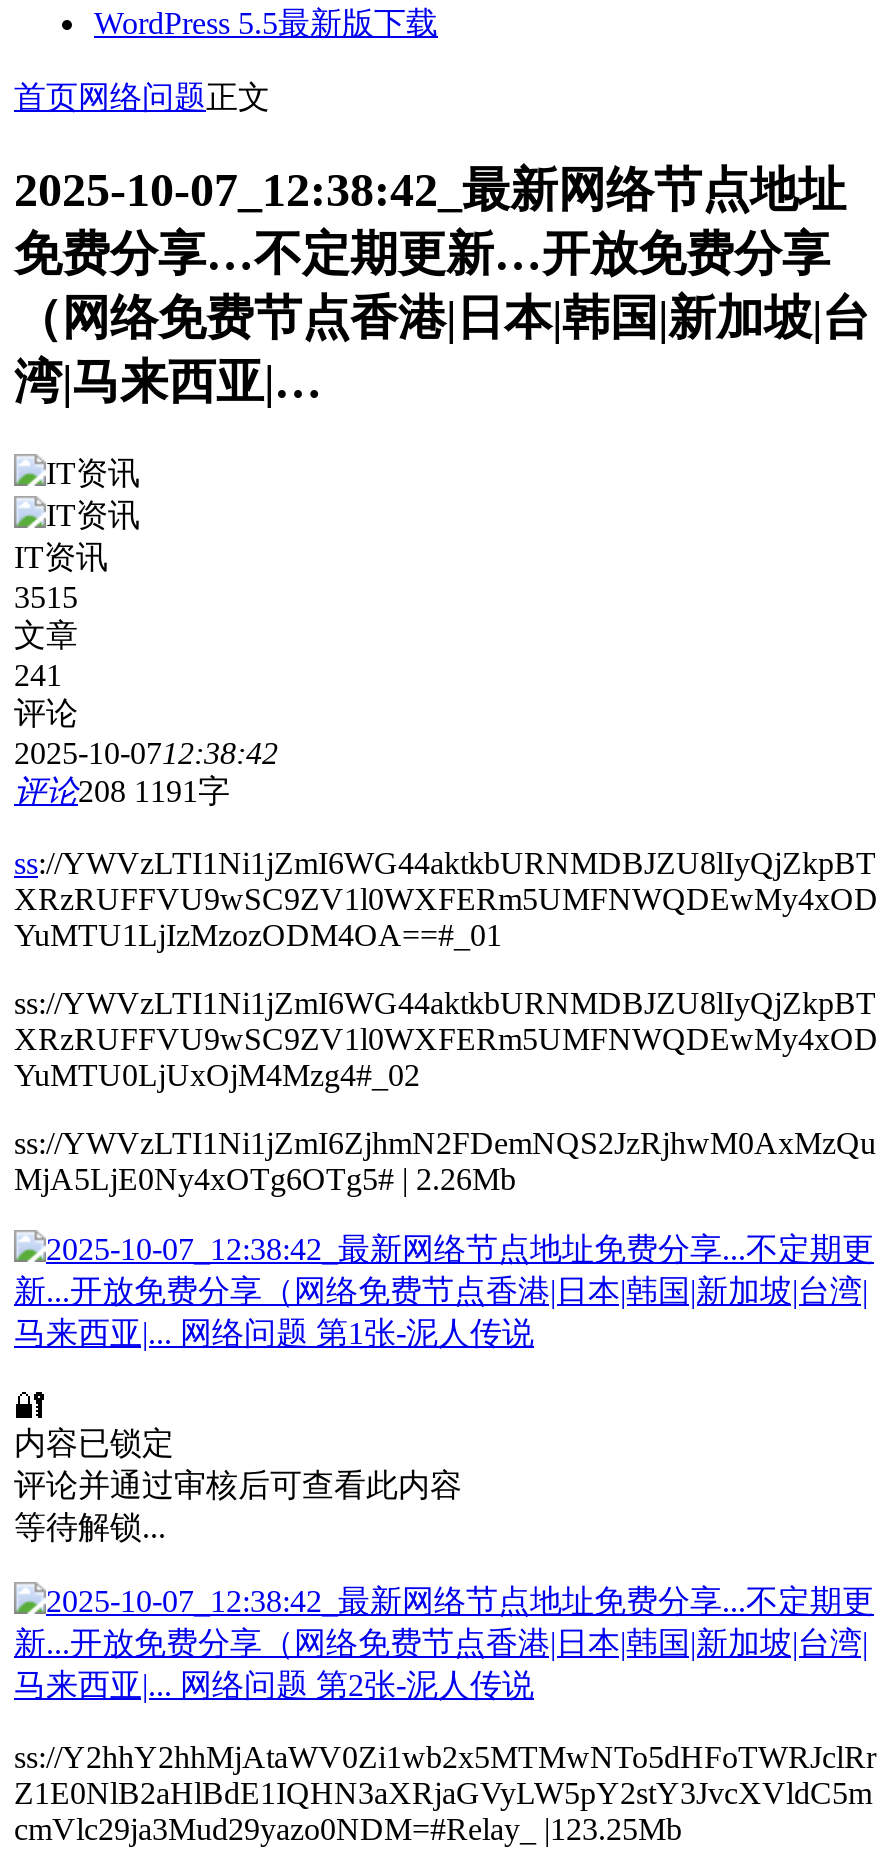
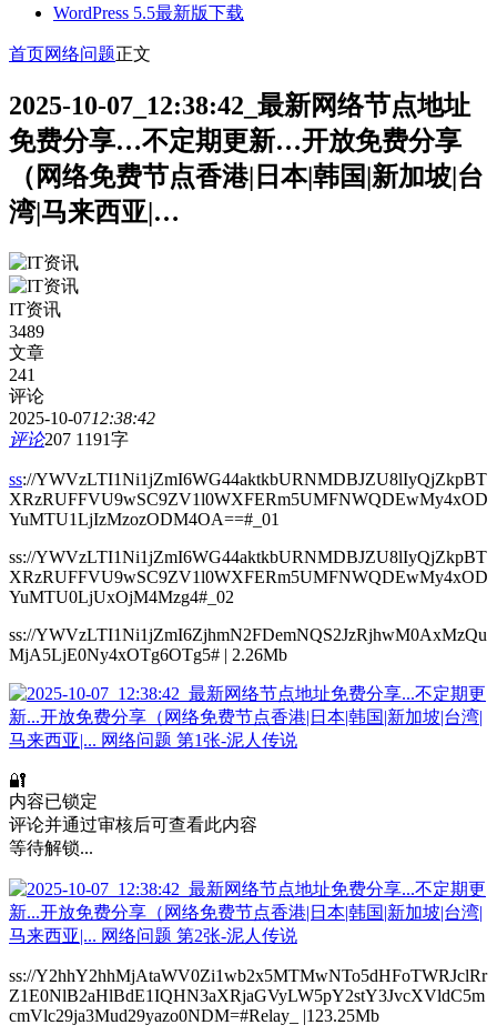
[14,581,78,615] 3515 -> [9,322,44,341] 3489
[14,775,230,809] 评论208 1191字 -> [9,430,129,449] 评论207 1191字

